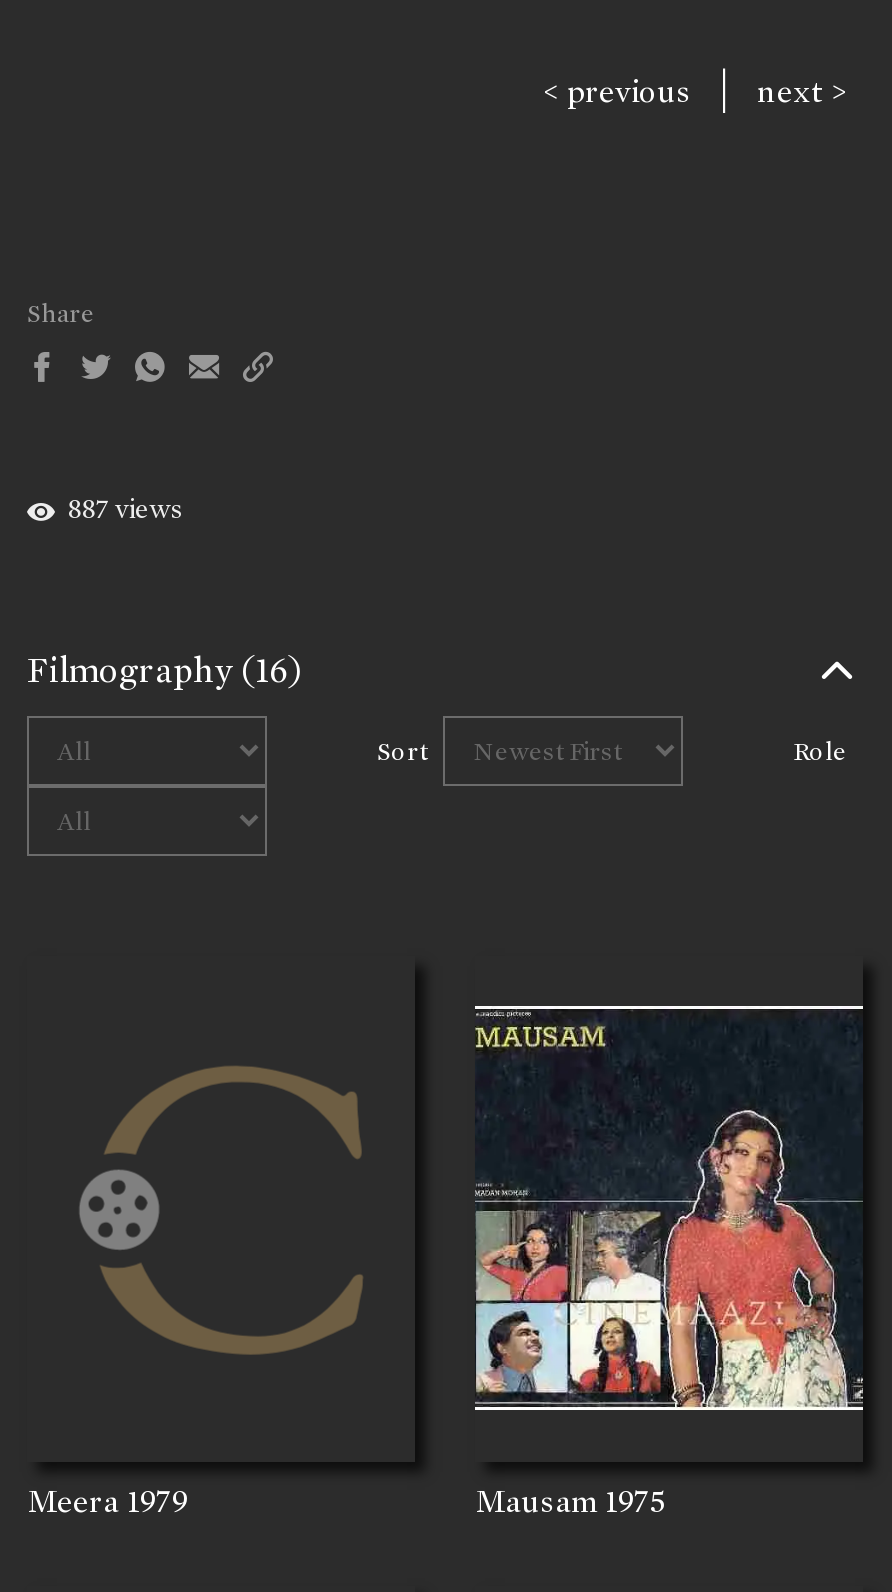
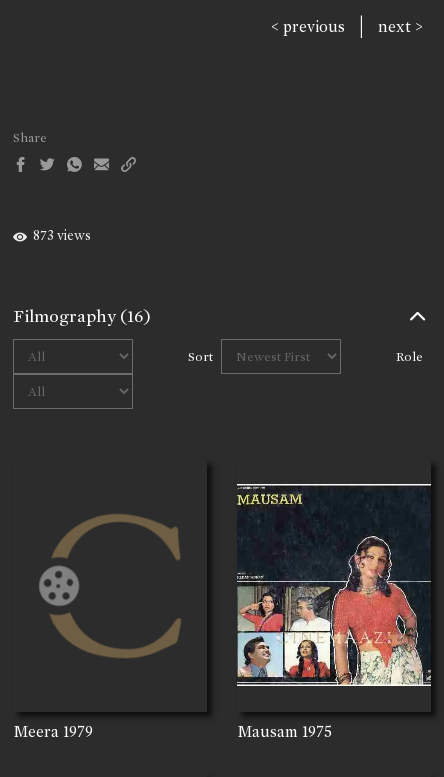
[61,493,183,527] 887 views -> [30,227,91,244] 873 views

